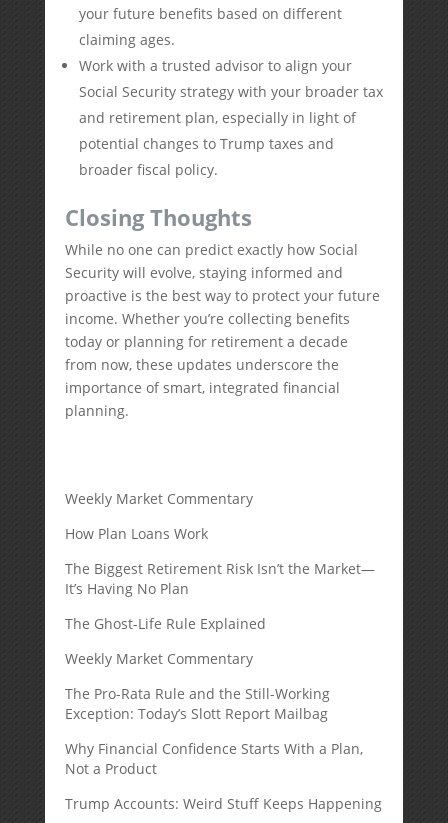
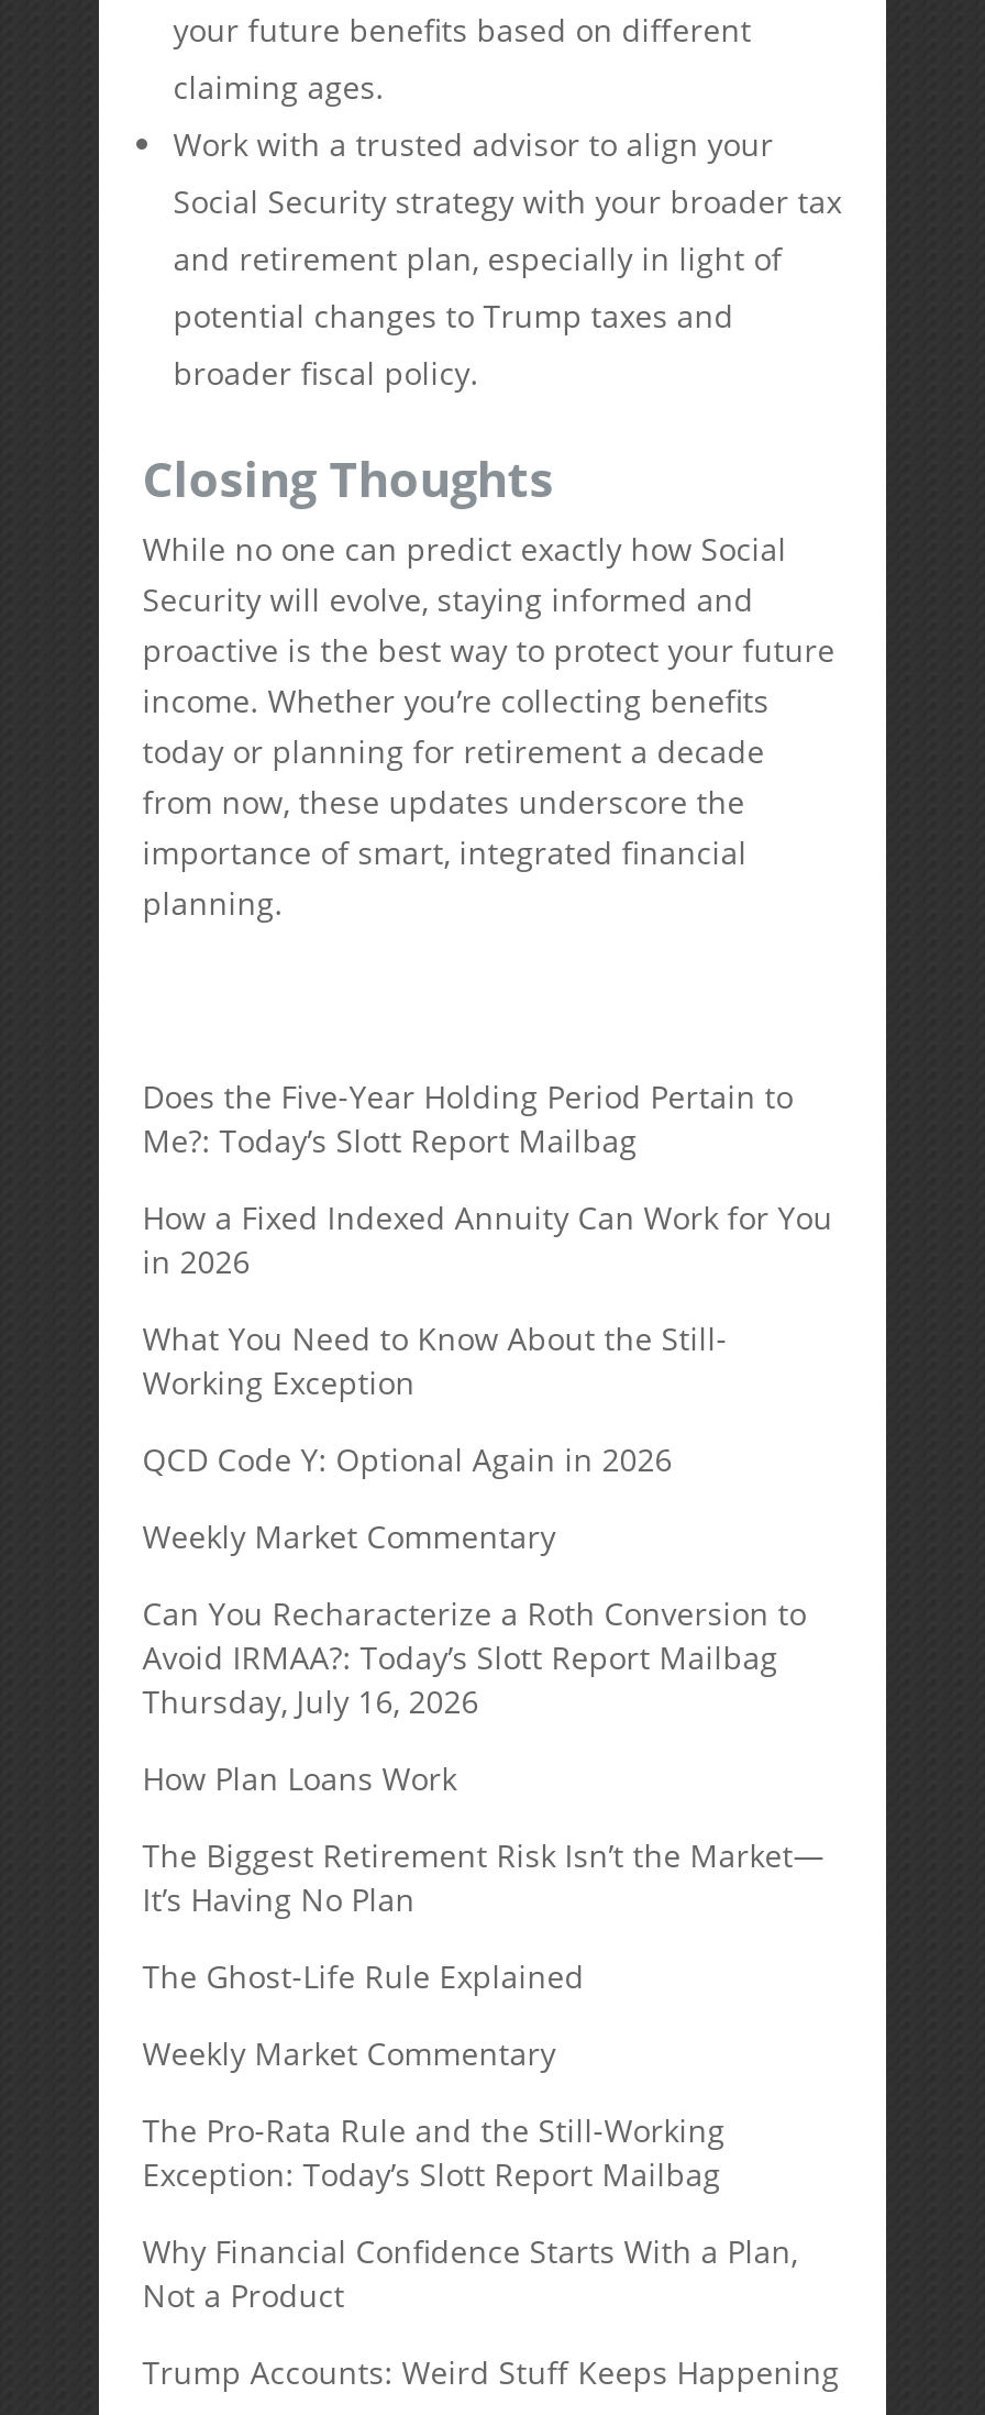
none -> [142,1076,833,1480] Does the Five-Year Holding Period Pertain to | Me?: Today’s Slott Report Mailbag | How a Fixed Indexed Annuity Can Work for You | in 2026 | What You Need to Know About the Still- | Working Exception | QCD Code Y: Optional Again in 2026
none -> [142,1592,806,1722] Can You Recharacterize a Roth Conversion to | Avoid IRMAA?: Today’s Slott Report Mailbag | Thursday, July 16, 2026

